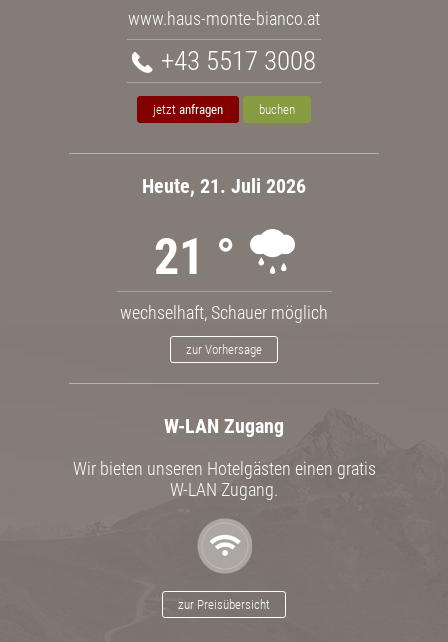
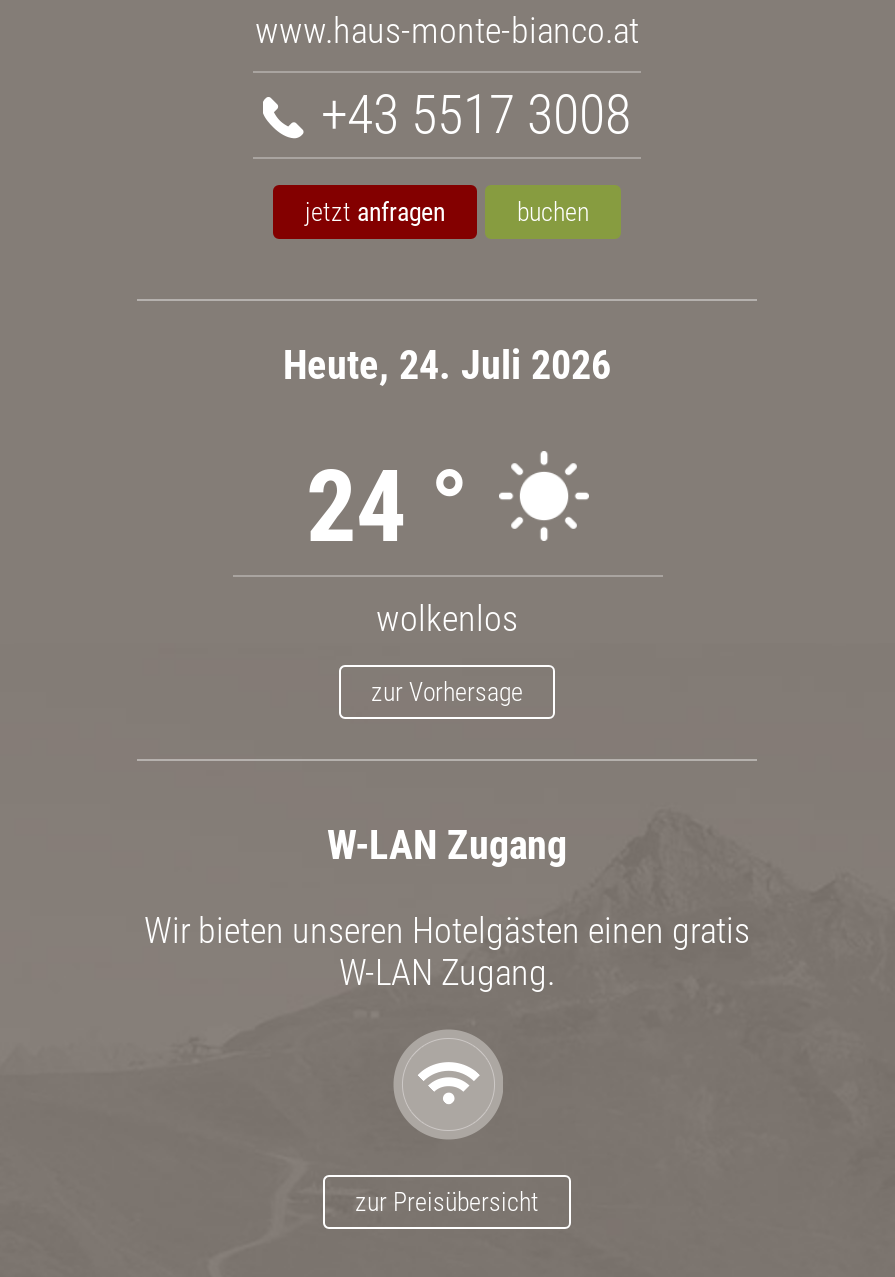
[142,174,306,198] Heute, 21. Juli 2026 -> [283,341,611,389] Heute, 24. Juli 2026
[120,228,328,323] [image] | 21 ° | wechselhaft, Schauer möglich -> [306,449,589,639] [image] | 24 ° | wolkenlos

